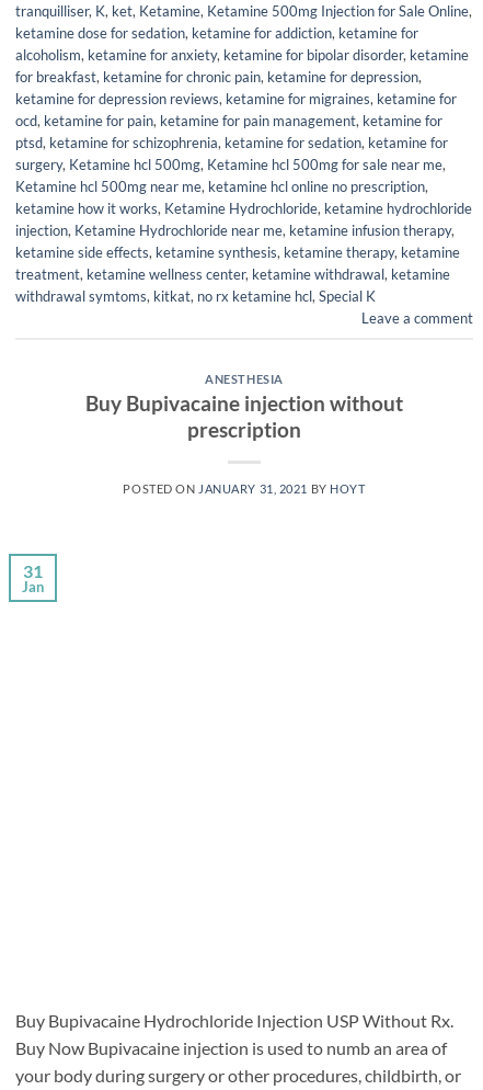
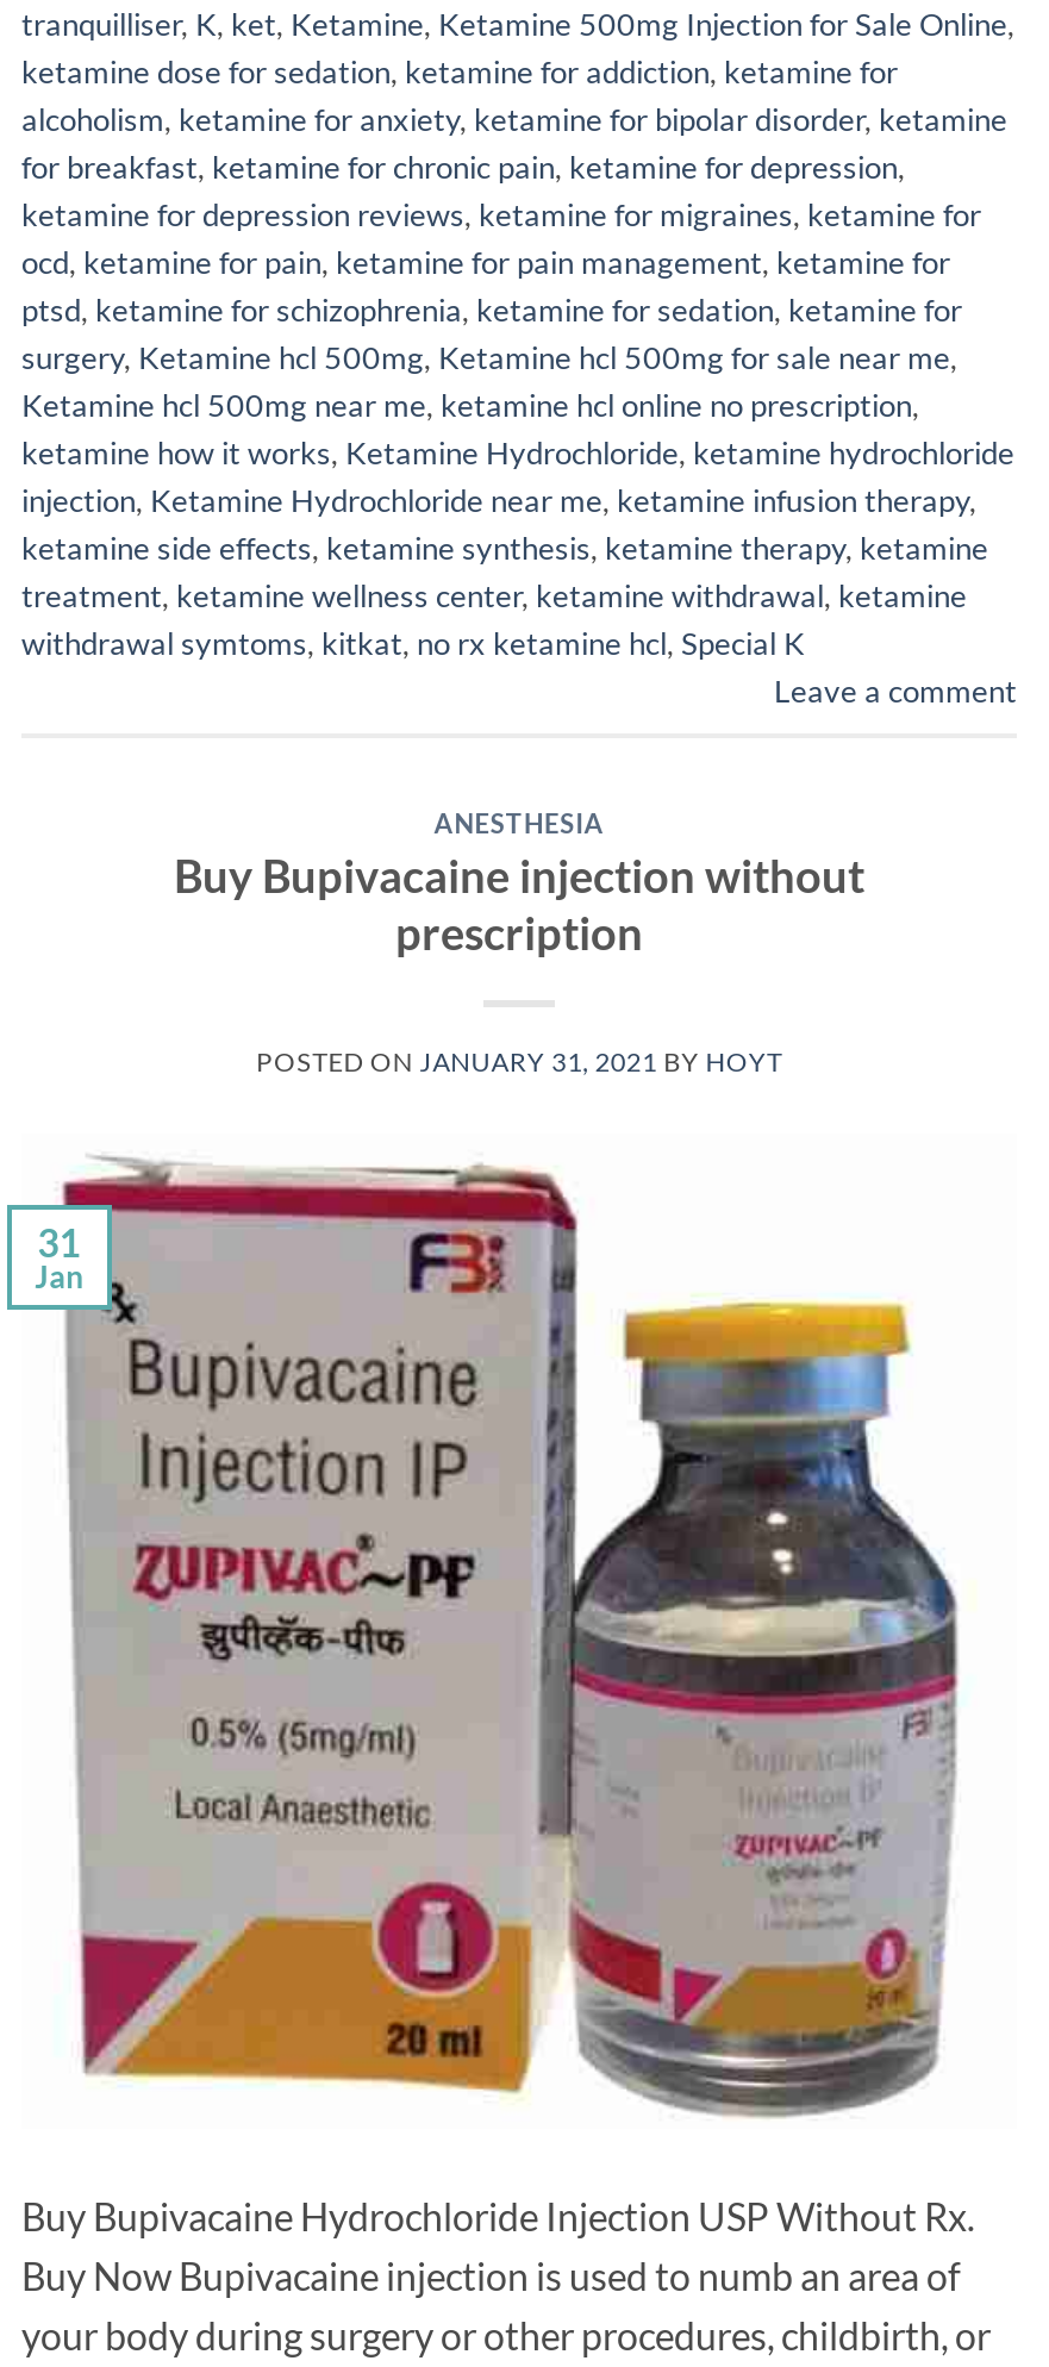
none -> [60,1155,960,2119] [image]

